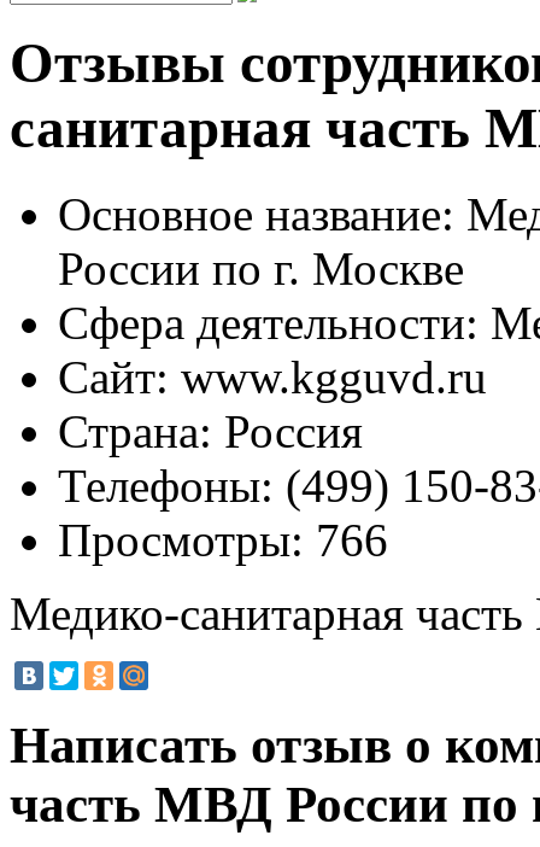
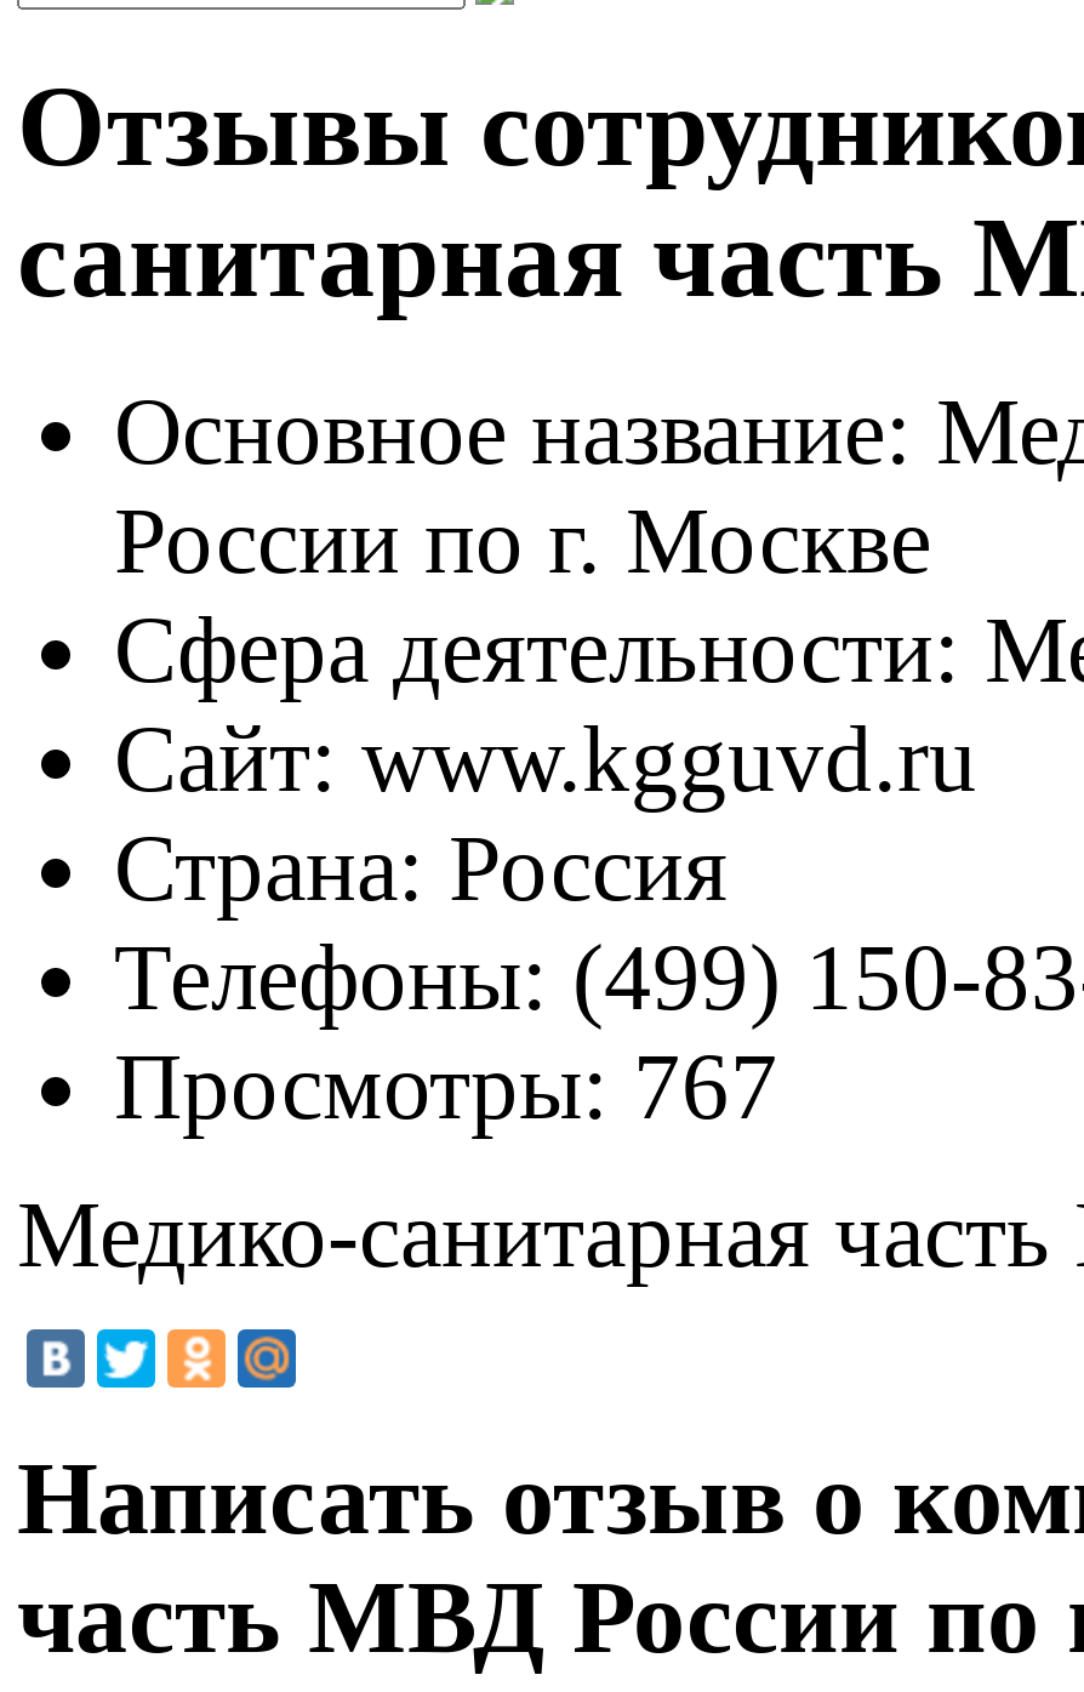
[58,514,388,566] Просмотры: 766 -> [114,1033,778,1137] Просмотры: 767

